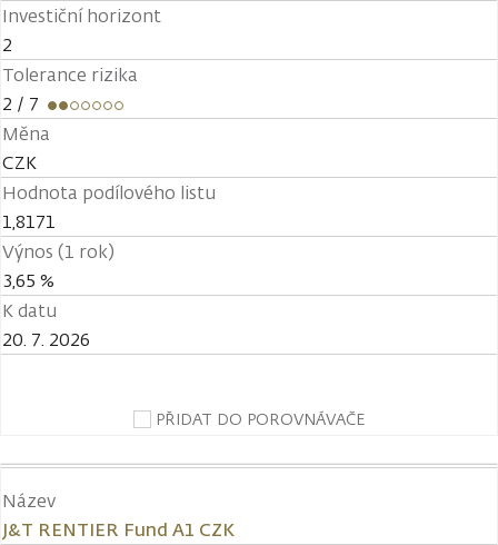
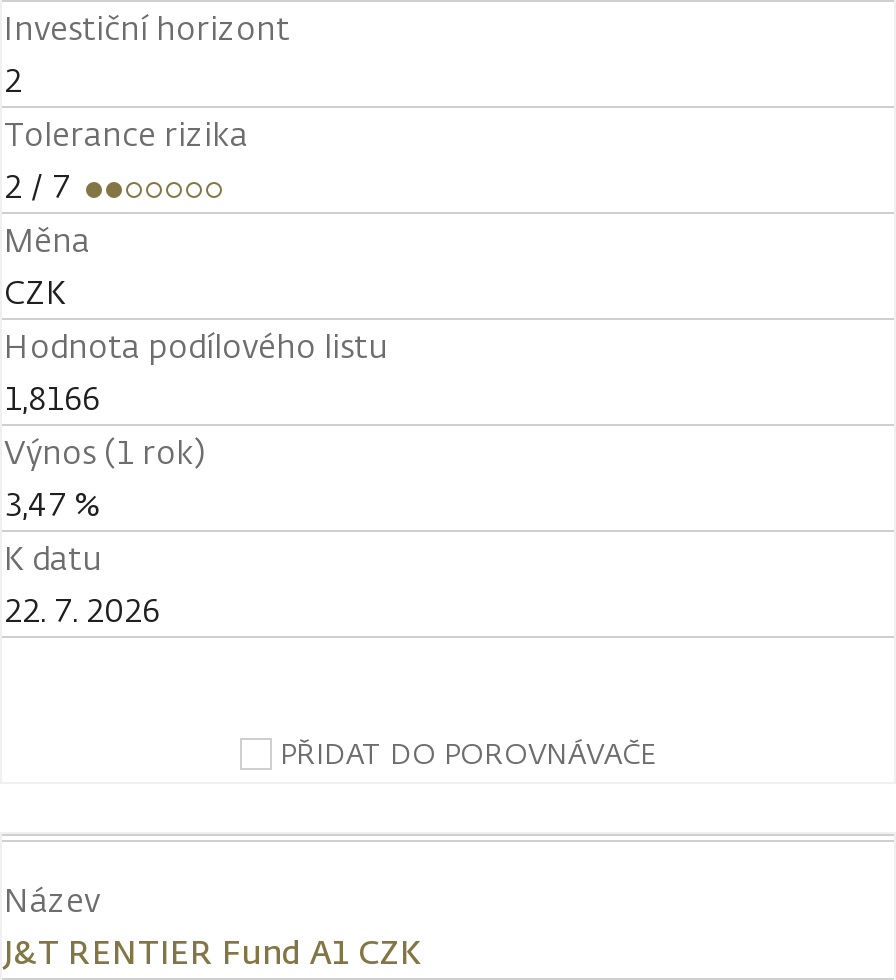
[2,209,56,234] 1,8171 -> [4,376,100,420] 1,8166
[2,268,54,293] 3,65 % -> [4,482,100,526] 3,47 %
[2,327,90,351] 20. 7. 2026 -> [4,588,160,632] 22. 7. 2026

